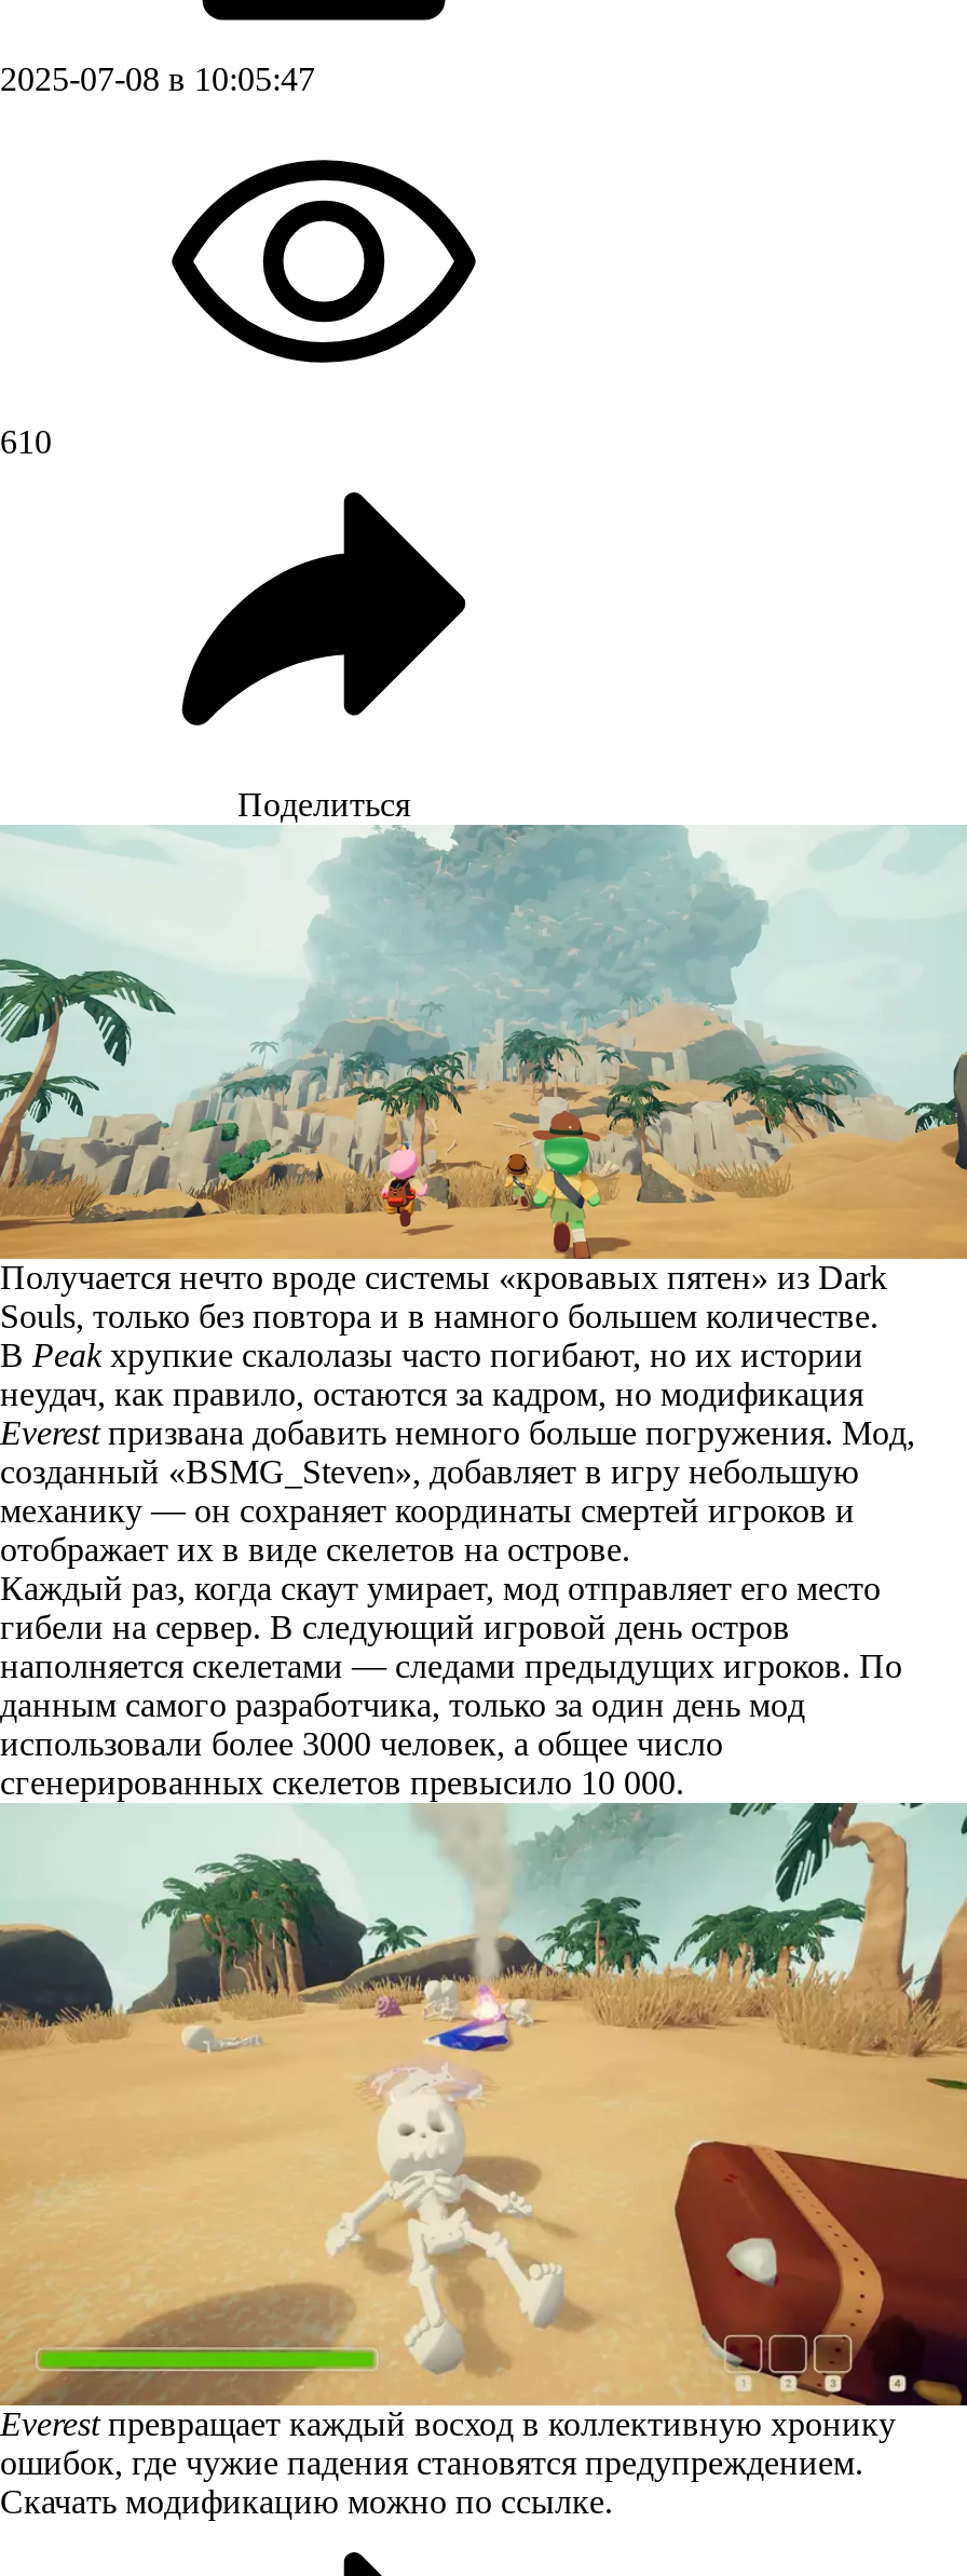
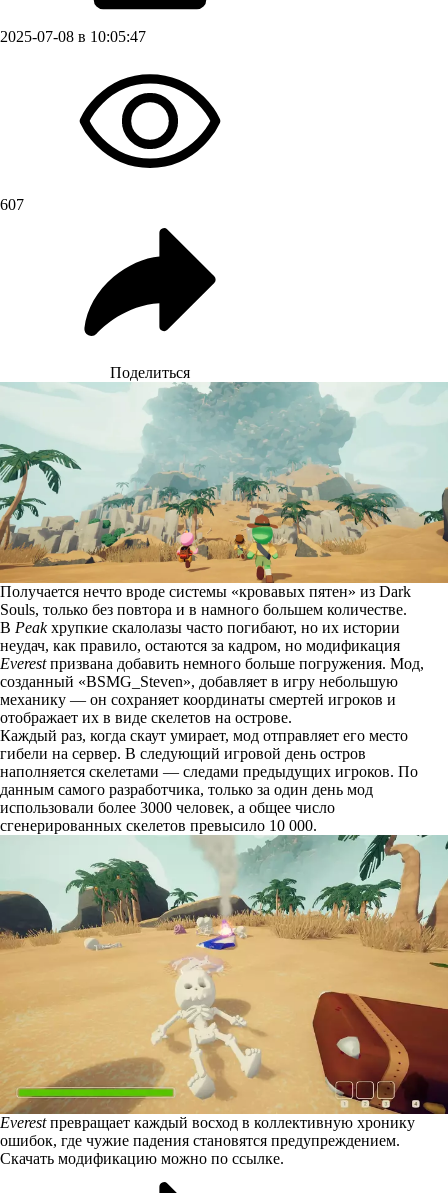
[0,423,52,460] 610 -> [0,196,24,213] 607

